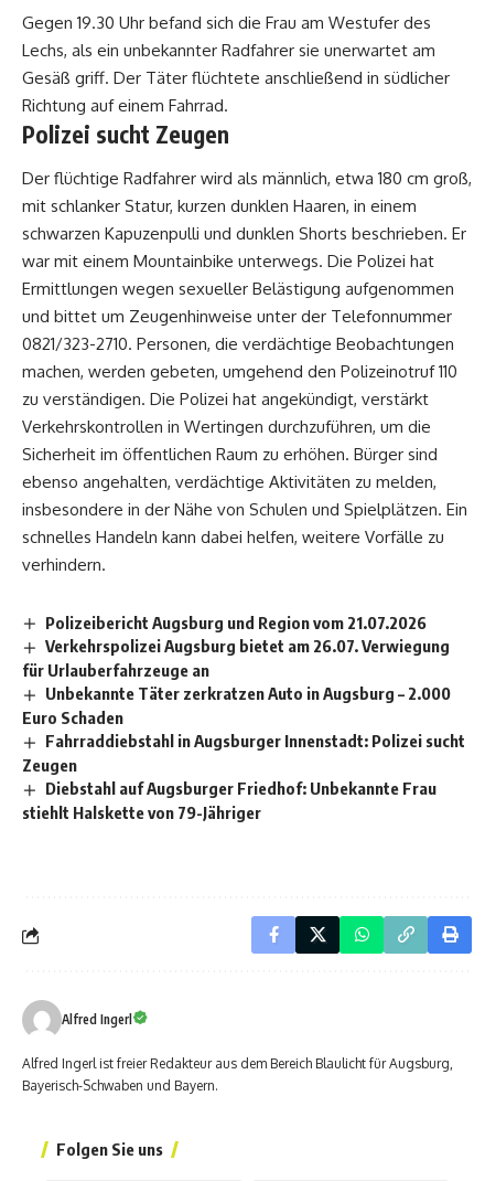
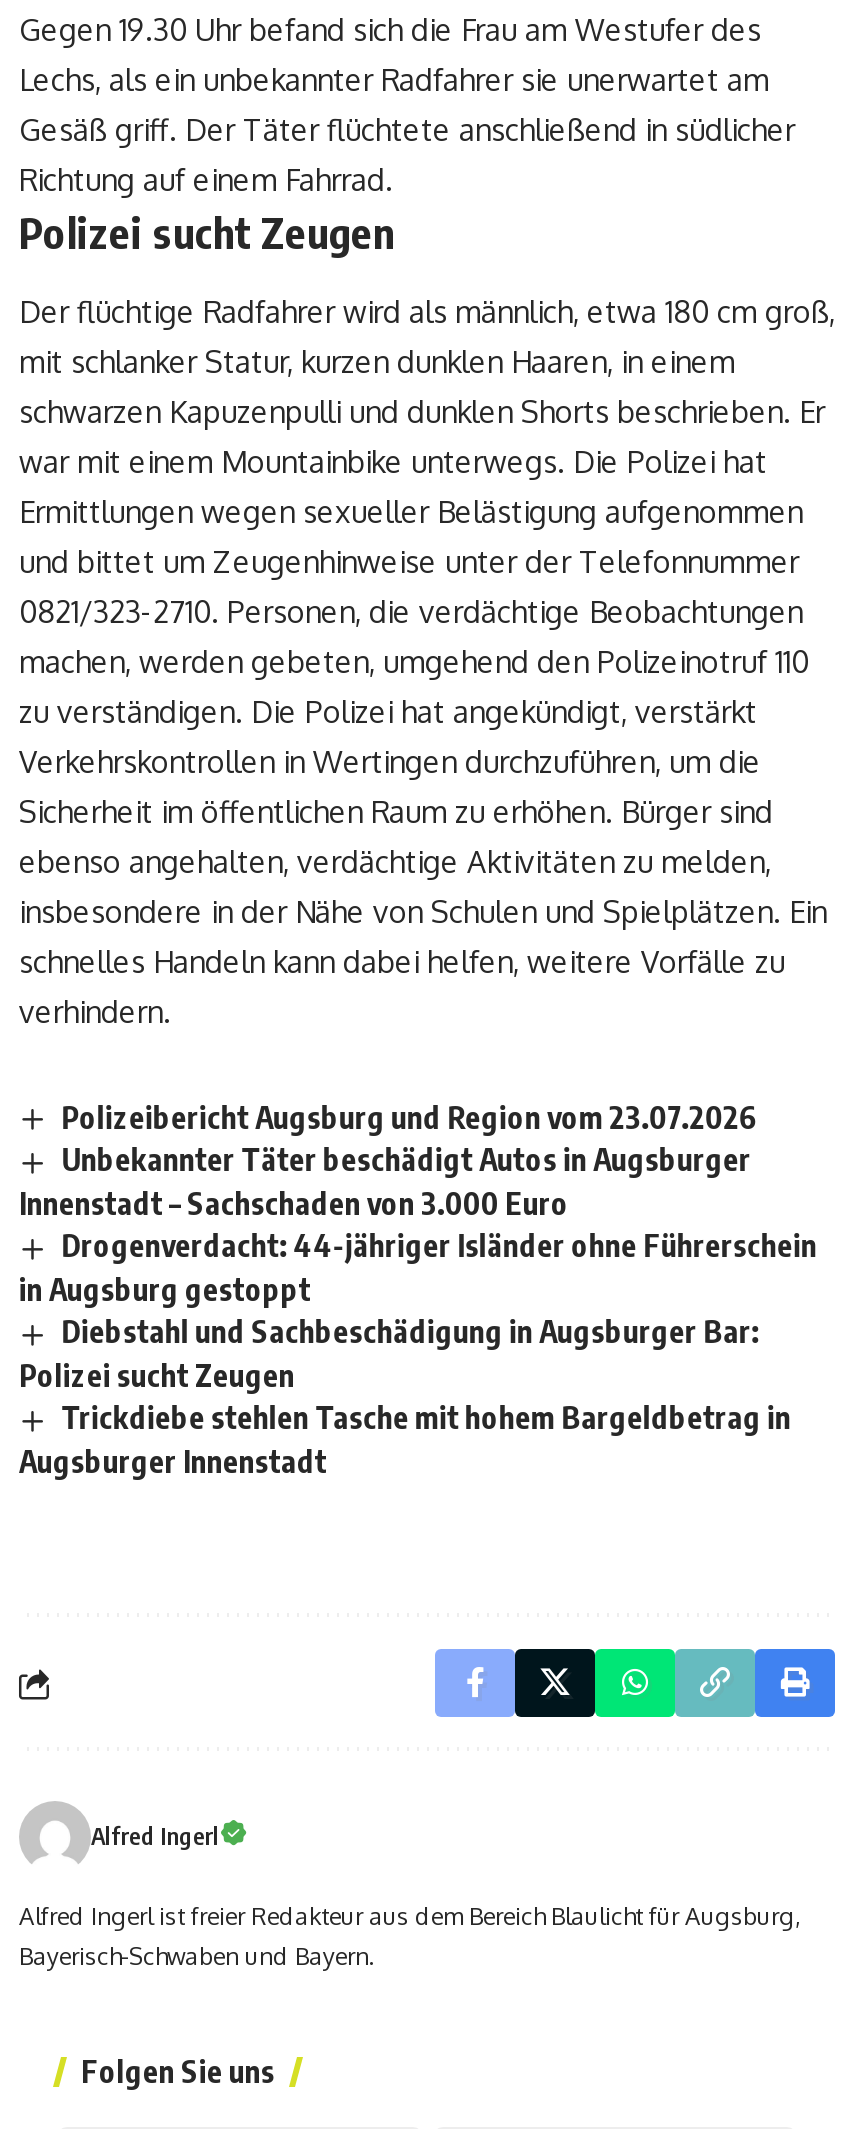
[22,612,465,822] Polizeibericht Augsburg und Region vom 21.07.2026 | Verkehrspolizei Augsburg bietet am 26.07. Verwiegung | für Urlauberfahrzeuge an | Unbekannte Täter zerkratzen Auto in Augsburg – 2.000 | Euro Schaden | Fahrraddiebstahl in Augsburger Innenstadt: Polizei sucht | Zeugen | Diebstahl auf Augsburger Friedhof: Unbekannte Frau | stiehlt Halskette von 79-Jähriger -> [19,1098,817,1479] Polizeibericht Augsburg und Region vom 23.07.2026 | Unbekannter Täter beschädigt Autos in Augsburger | Innenstadt – Sachschaden von 3.000 Euro | Drogenverdacht: 44-jähriger Isländer ohne Führerschein | in Augsburg gestoppt | Diebstahl und Sachbeschädigung in Augsburger Bar: | Polizei sucht Zeugen | Trickdiebe stehlen Tasche mit hohem Bargeldbetrag in | Augsburger Innenstadt

